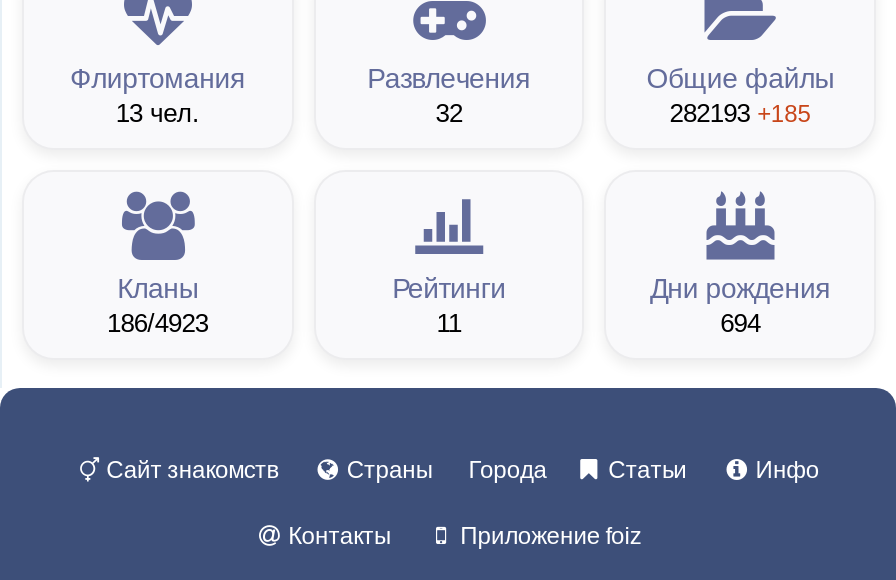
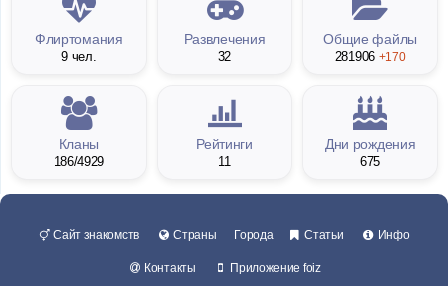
[116,98,200,128] 13 чел. -> [61,49,96,64] 9 чел.
[670,98,811,128] 282193 +185 -> [335,49,405,64] 281906 +170
[107,308,208,338] 186/4923 -> [53,154,104,169] 186/4929
[720,308,760,338] 694 -> [360,154,380,169] 675

